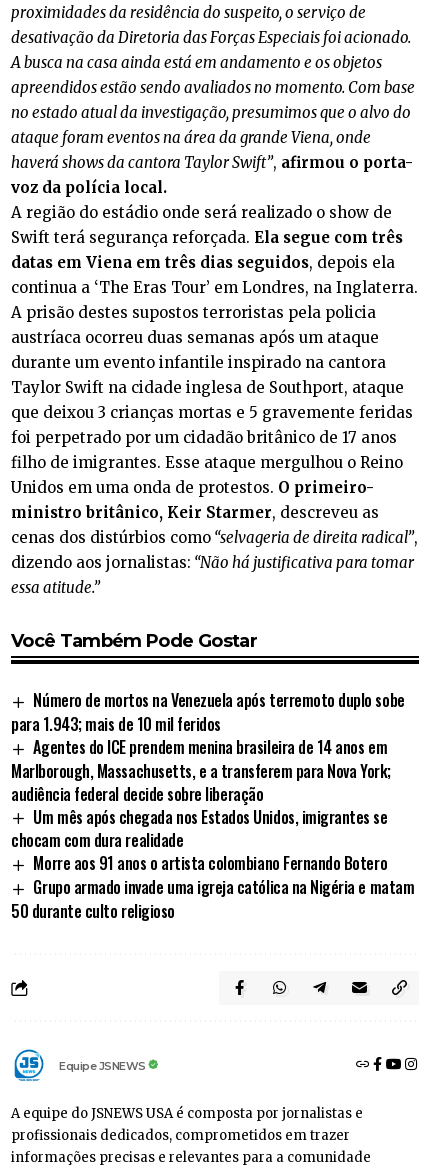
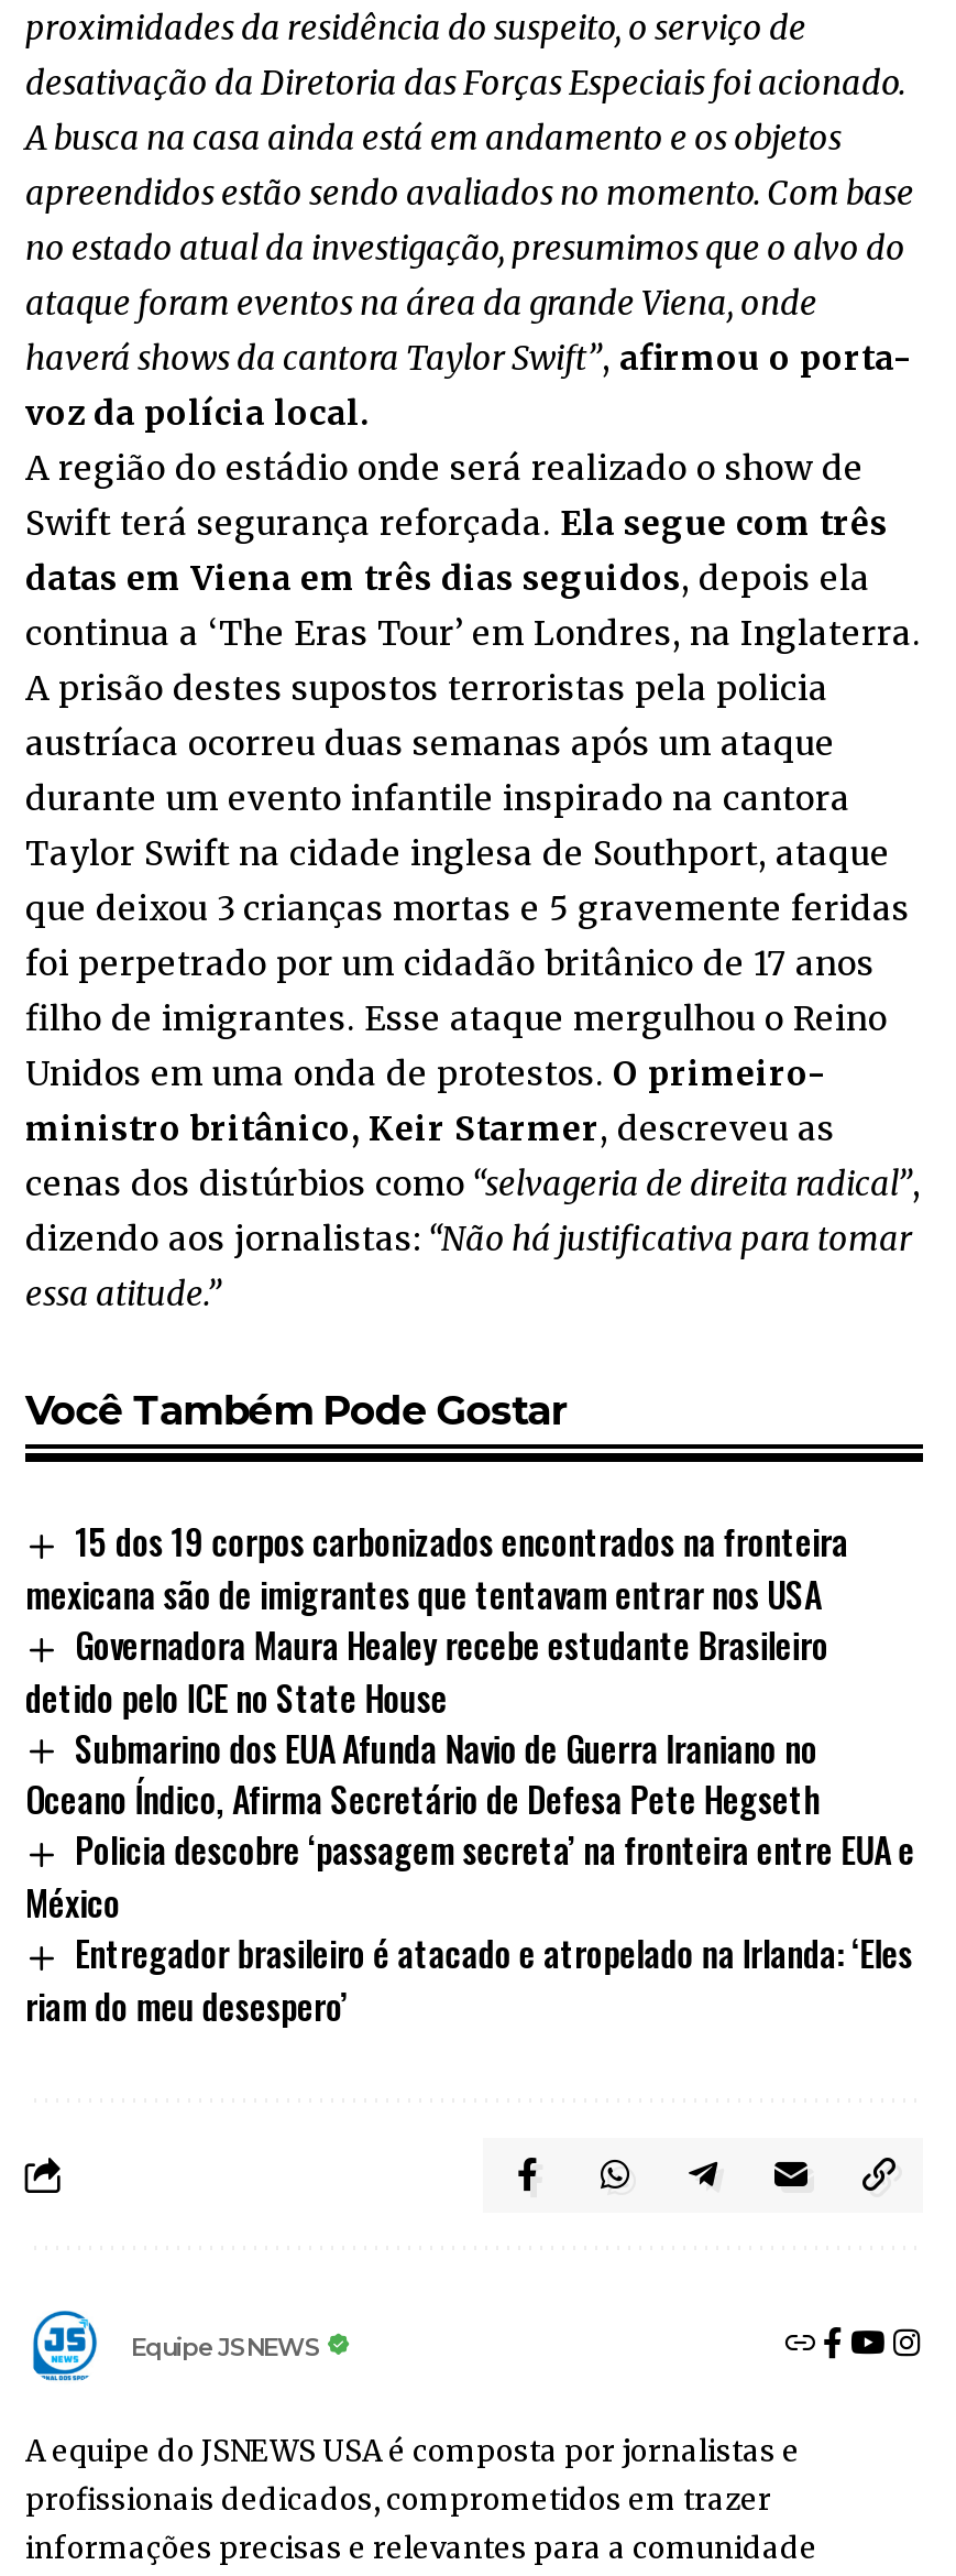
[11,688,414,923] Número de mortos na Venezuela após terremoto duplo sobe | para 1.943; mais de 10 mil feridos | Agentes do ICE prendem menina brasileira de 14 anos em | Marlborough, Massachusetts, e a transferem para Nova York; | audiência federal decide sobre liberação | Um mês após chegada nos Estados Unidos, imigrantes se | chocam com dura realidade | Morre aos 91 anos o artista colombiano Fernando Botero | Grupo armado invade uma igreja católica na Nigéria e matam | 50 durante culto religioso -> [25,1515,915,2033] 15 dos 19 corpos carbonizados encontrados na fronteira | mexicana são de imigrantes que tentavam entrar nos USA | Governadora Maura Healey recebe estudante Brasileiro | detido pelo ICE no State House | Submarino dos EUA Afunda Navio de Guerra Iraniano no | Oceano Índico, Afirma Secretário de Defesa Pete Hegseth | Policia descobre ‘passagem secreta’ na fronteira entre EUA e | México | Entregador brasileiro é atacado e atropelado na Irlanda: ‘Eles | riam do meu desespero’

